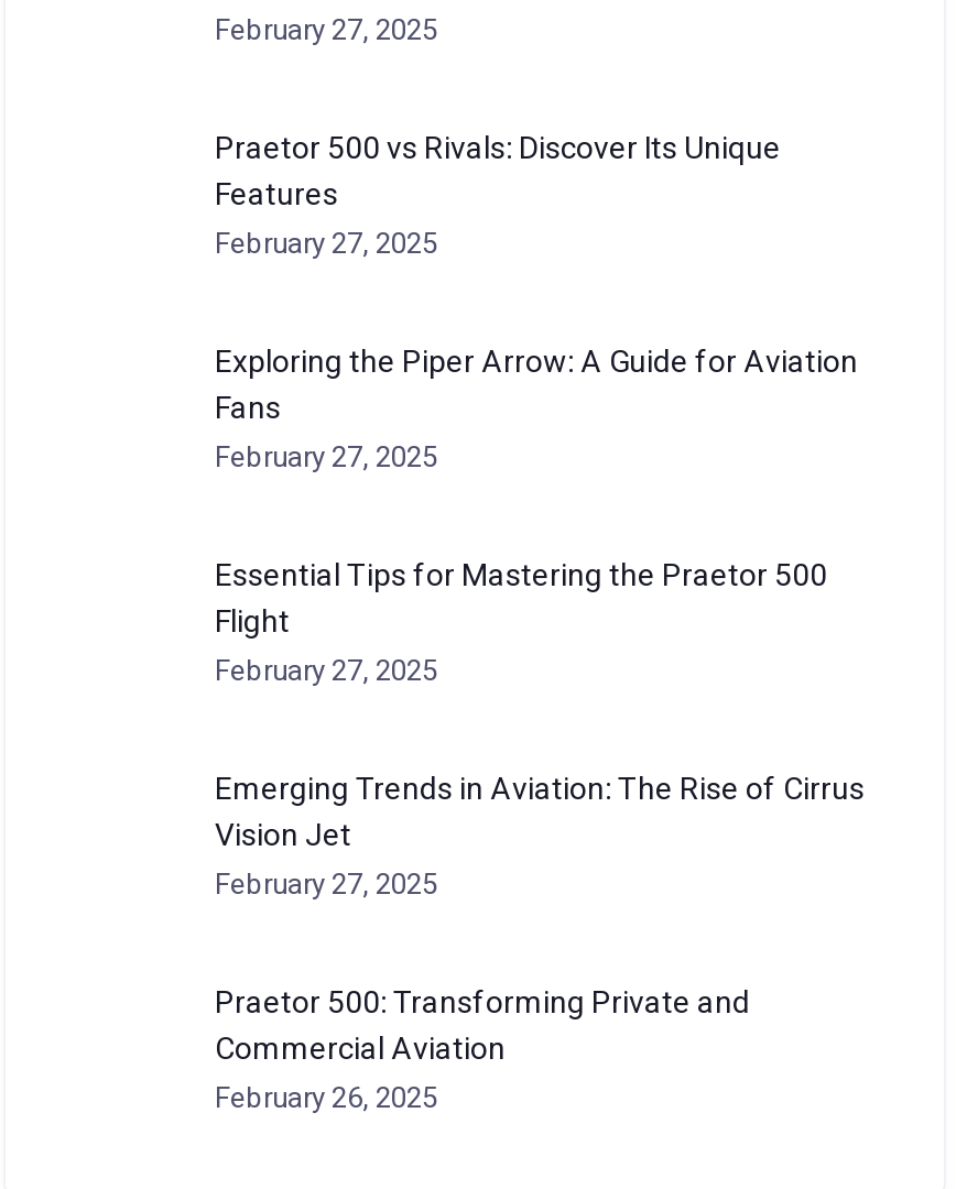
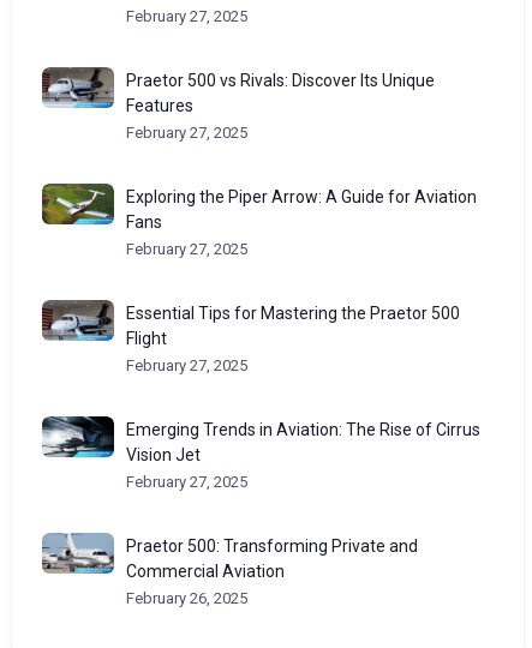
none -> [41,66,115,109] [image]
none -> [41,182,115,226] [image]
none -> [41,299,115,342] [image]
none -> [41,415,115,458] [image]
none -> [41,532,115,575] [image]

